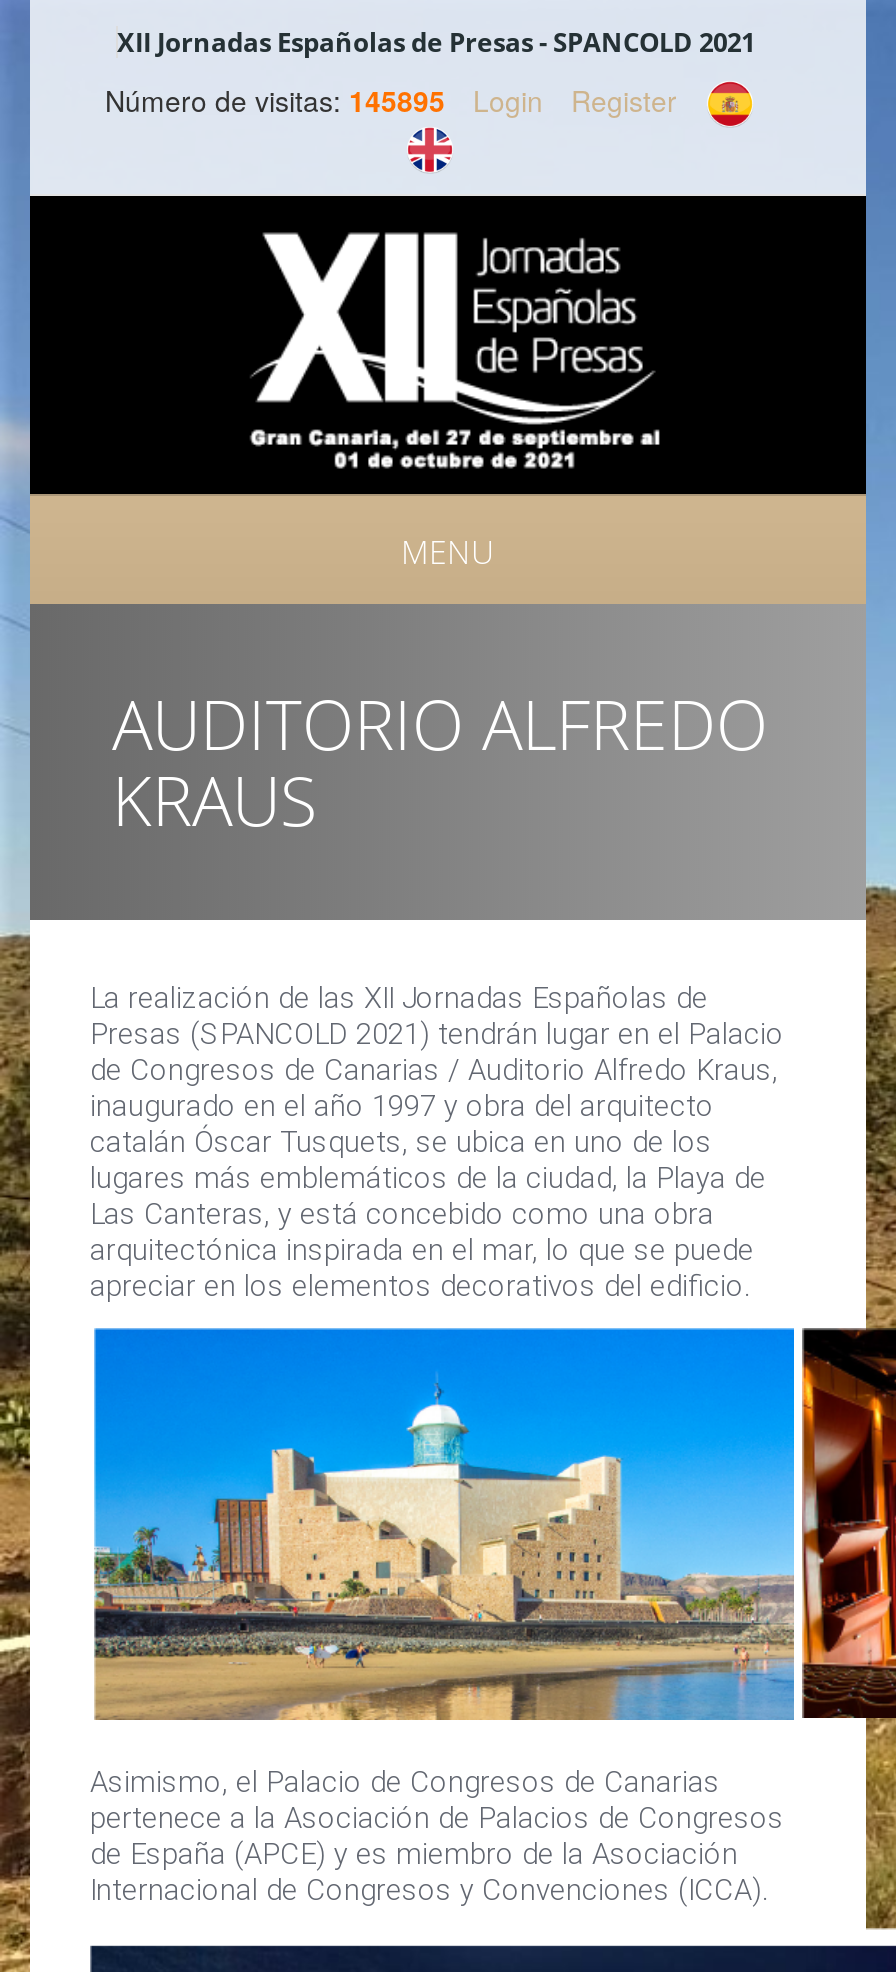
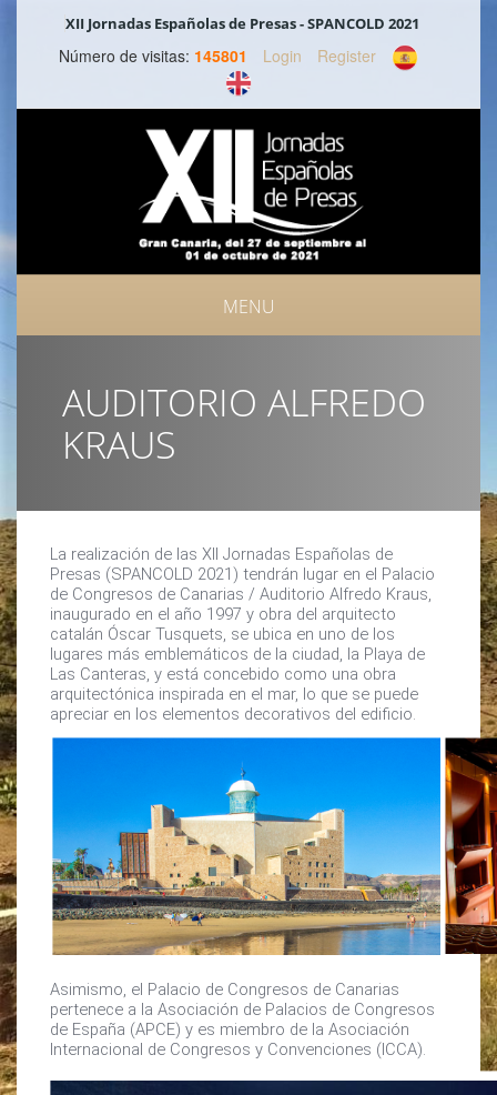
[105,80,445,120] Número de visitas: 145895 -> [58,44,247,67] Número de visitas: 145801

